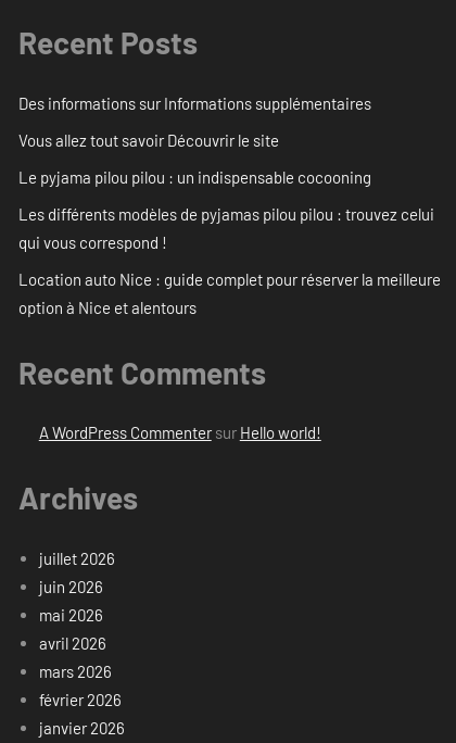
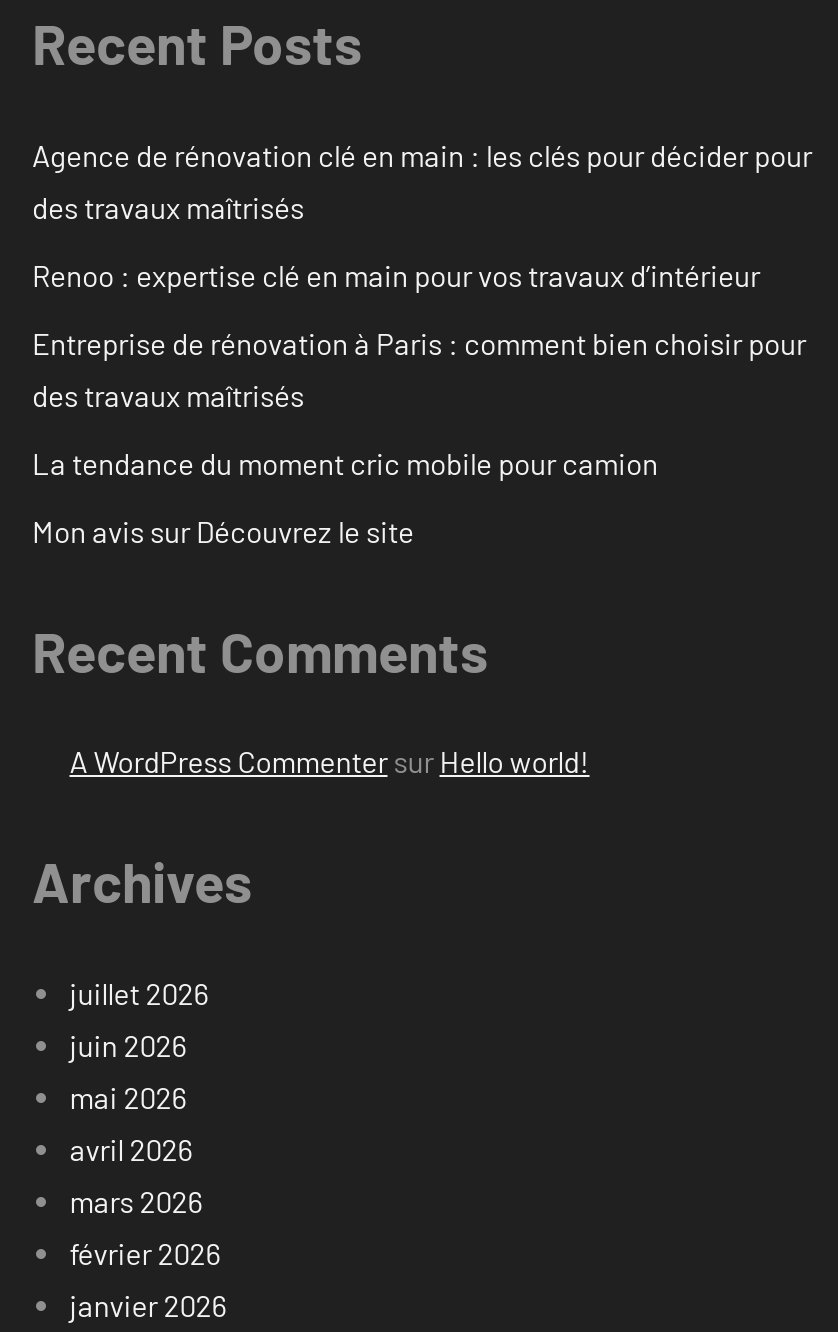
[18,93,371,113] Des informations sur Informations supplémentaires -> [32,137,812,225] Agence de rénovation clé en main : les clés pour décider pour | des travaux maîtrisés
[18,130,279,150] Vous allez tout savoir Découvrir le site -> [32,257,760,293] Renoo : expertise clé en main pour vos travaux d’intérieur
[18,167,371,187] Le pyjama pilou pilou : un indispensable cocooning -> [32,325,806,413] Entreprise de rénovation à Paris : comment bien choisir pour | des travaux maîtrisés
[18,204,434,252] Les différents modèles de pyjamas pilou pilou : trouvez celui | qui vous correspond ! -> [32,445,658,481] La tendance du moment cric mobile pour camion
[18,269,441,317] Location auto Nice : guide complet pour réserver la meilleure | option à Nice et alentours -> [32,513,414,549] Mon avis sur Découvrez le site

